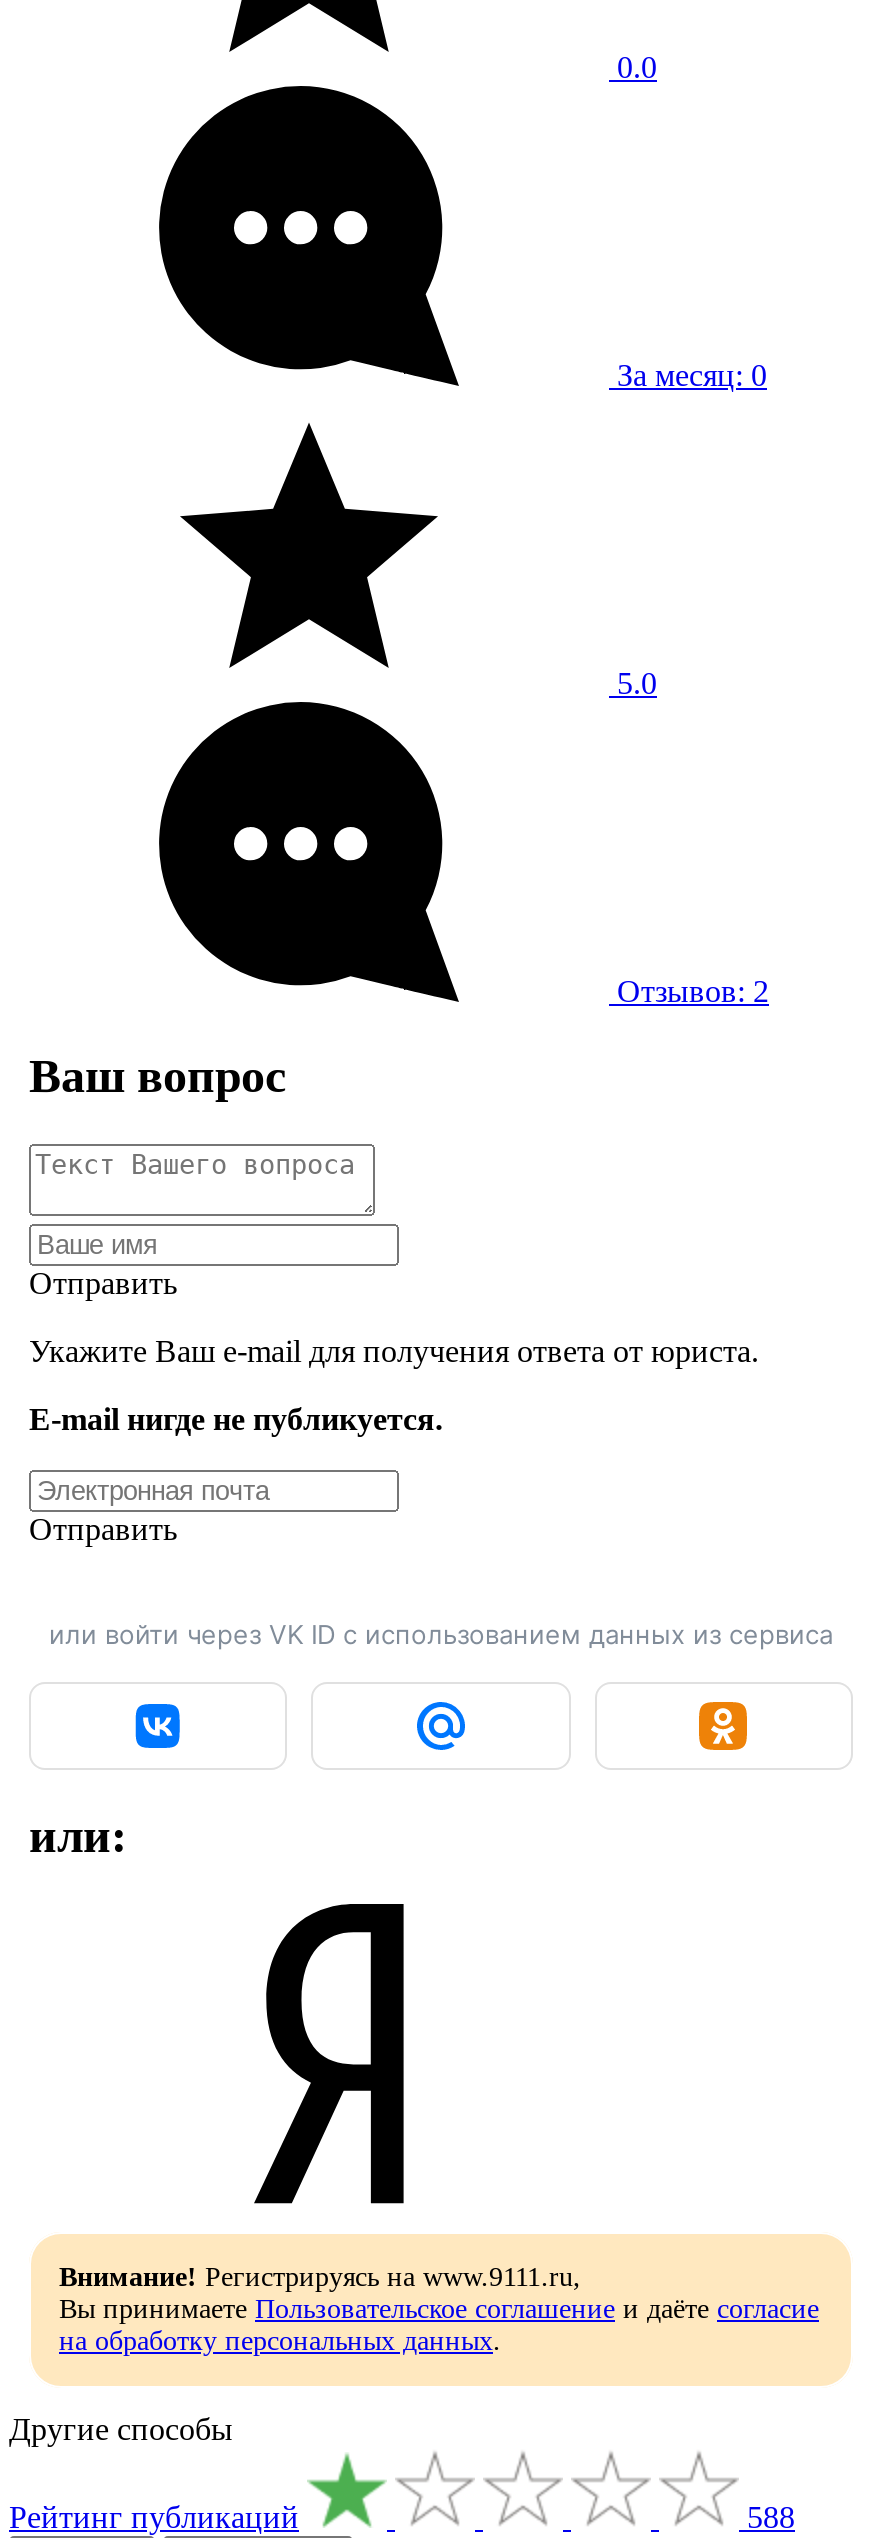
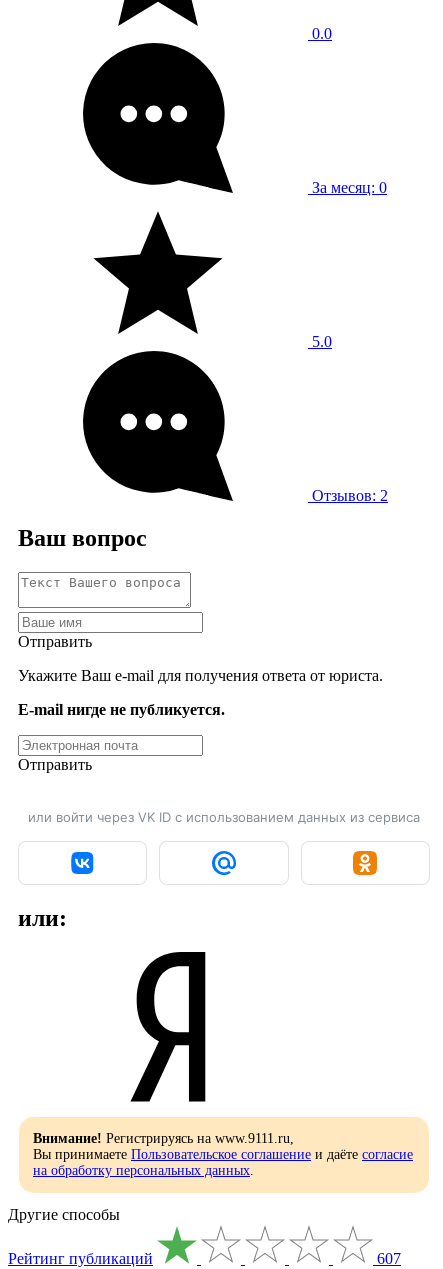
[747,2500,795,2534] 588 -> [377,1250,401,1267] 607

